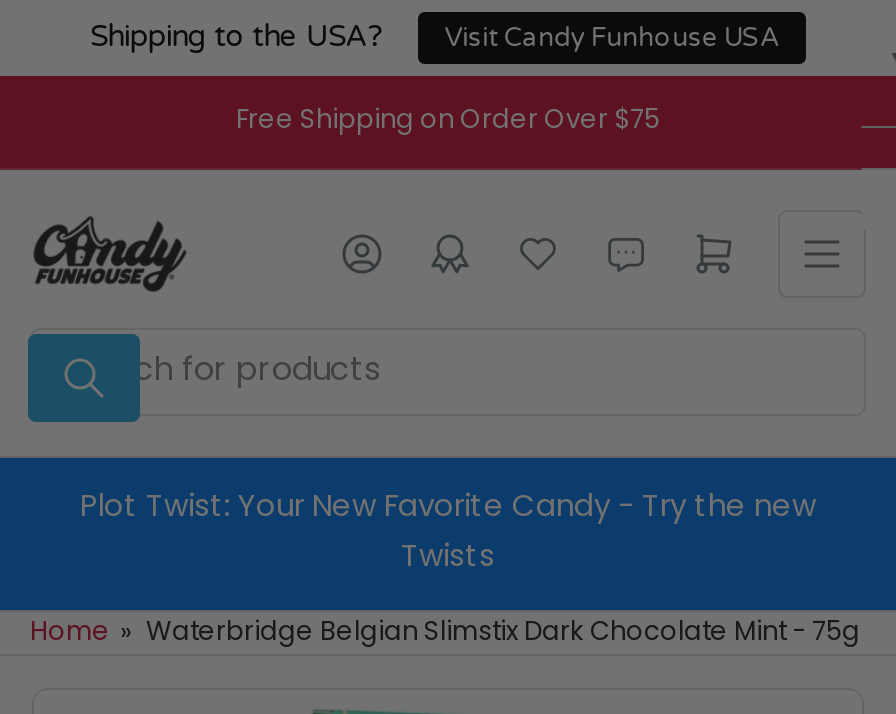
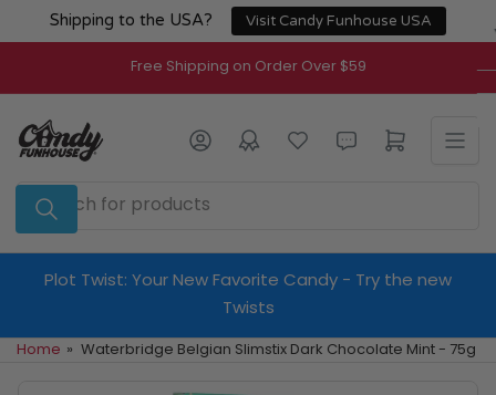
[236,100,660,142] Free Shipping on Order Over $75 -> [130,55,366,79] Free Shipping on Order Over $59

